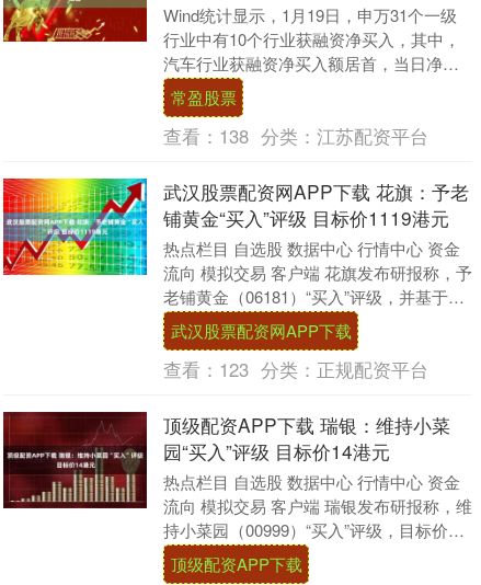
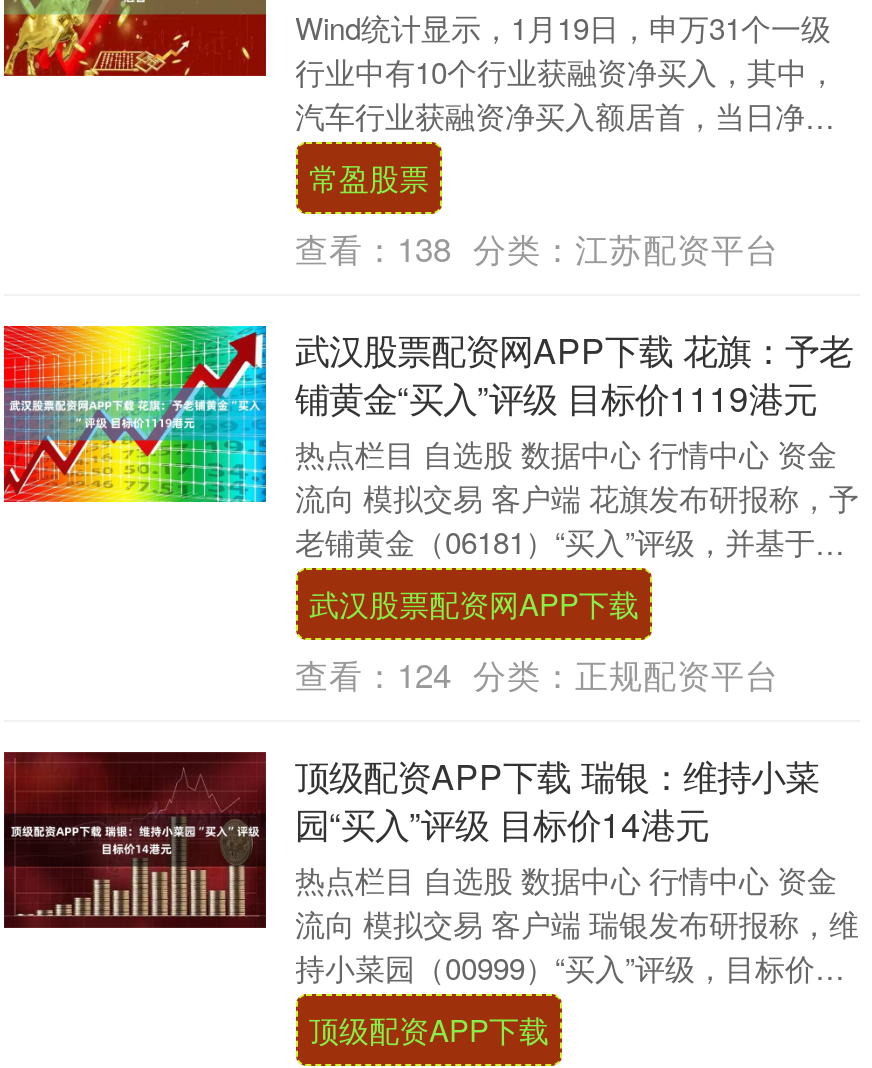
[163,356,428,383] 查看：123 分类：正规配资平台 -> [295,650,779,698] 查看：124 分类：正规配资平台

